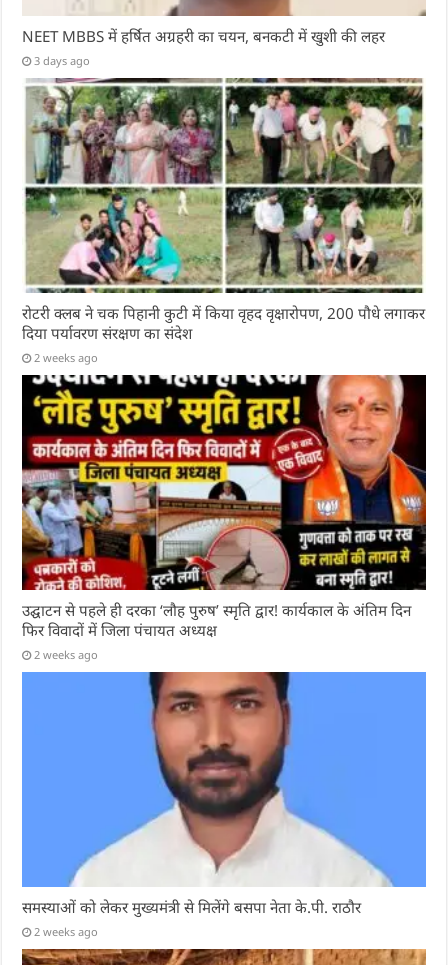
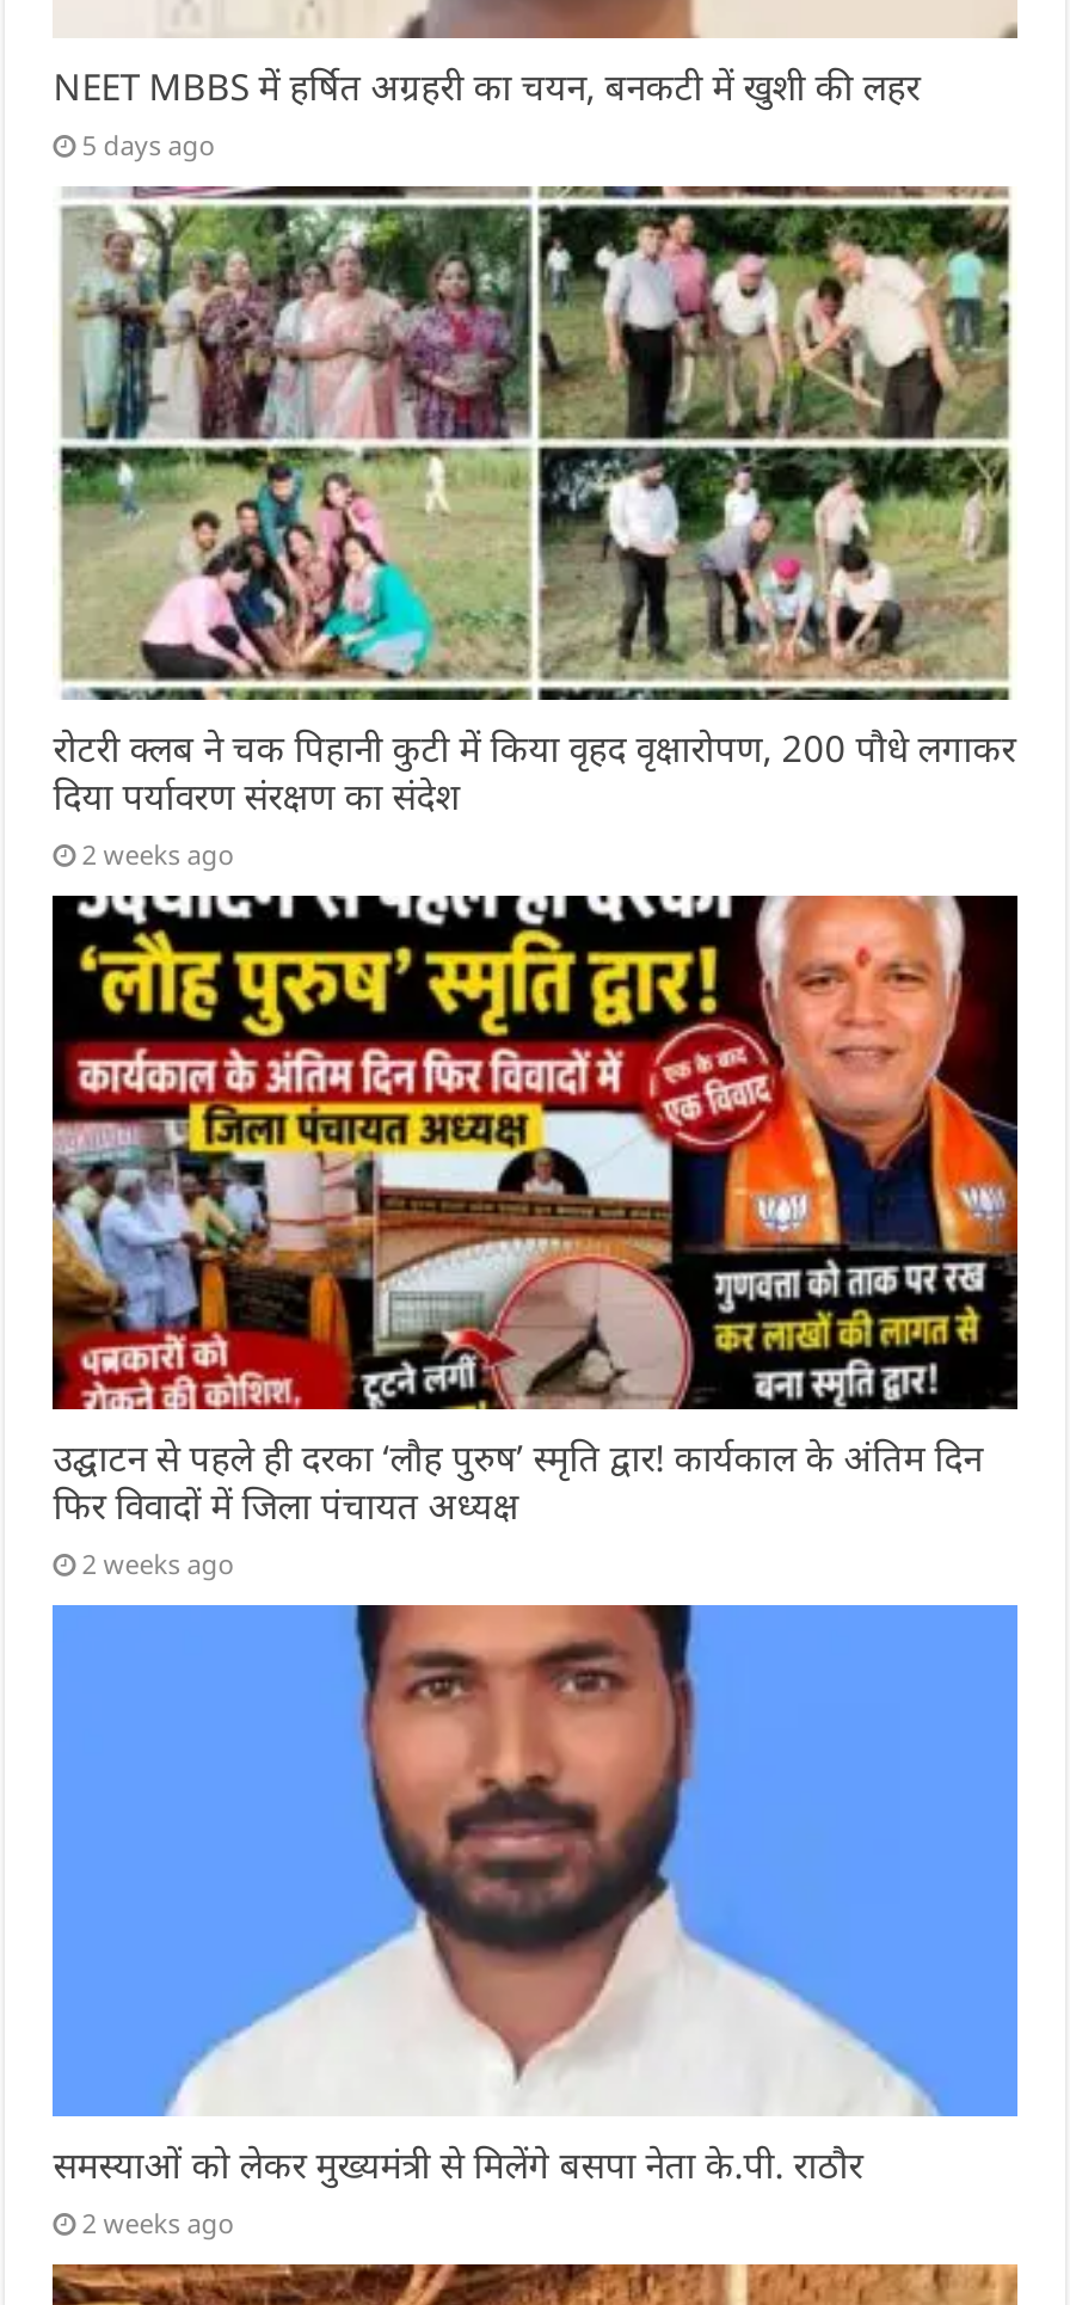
[34,53,90,68] 3 days ago -> [82,127,215,163] 5 days ago

